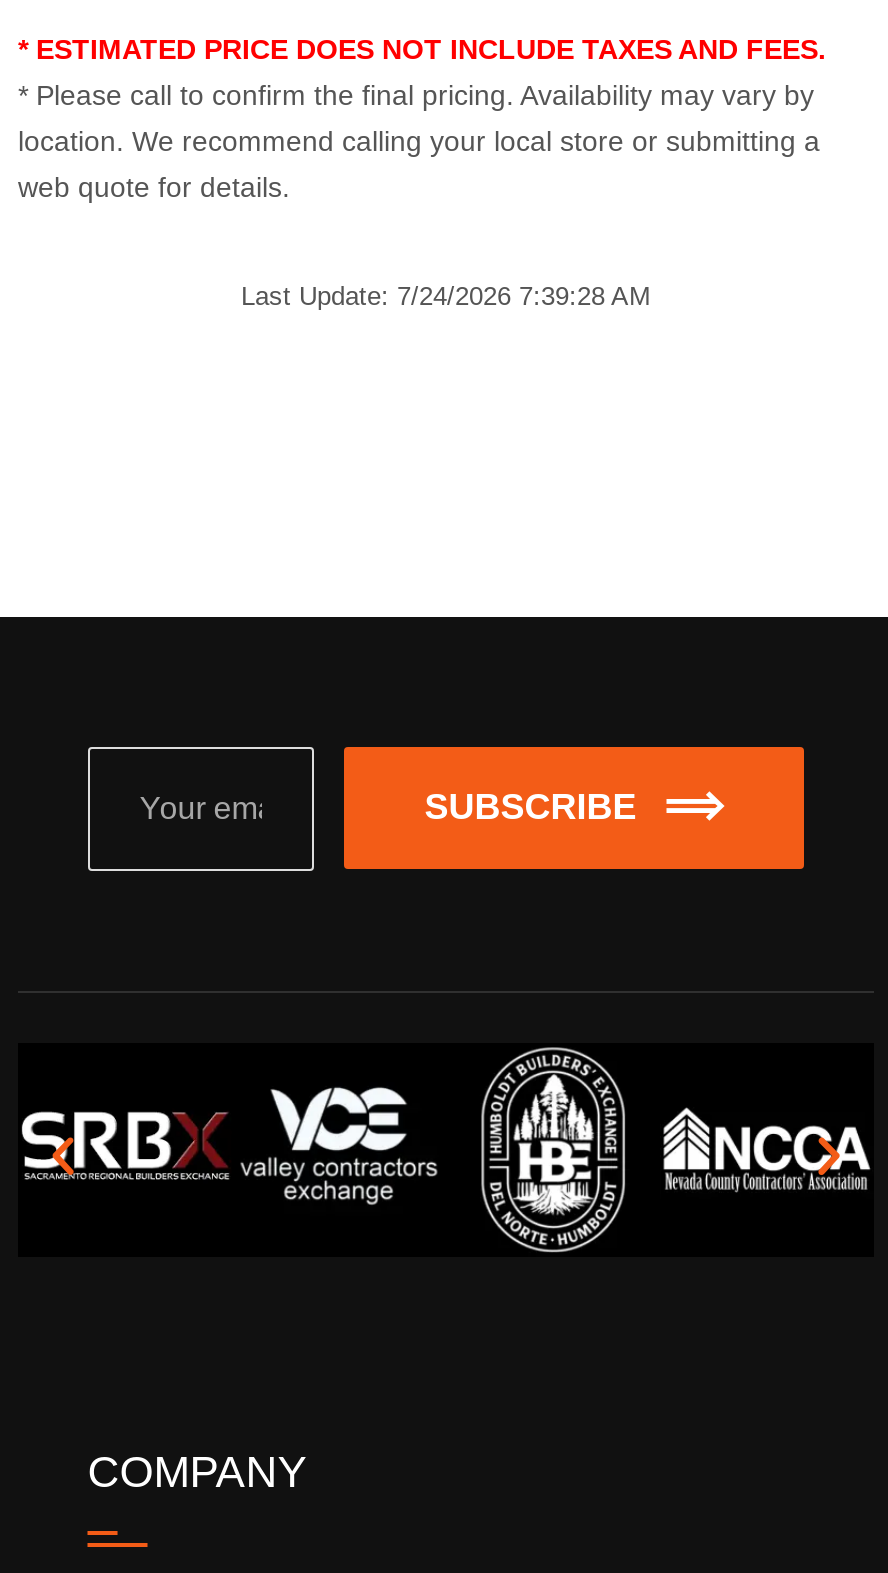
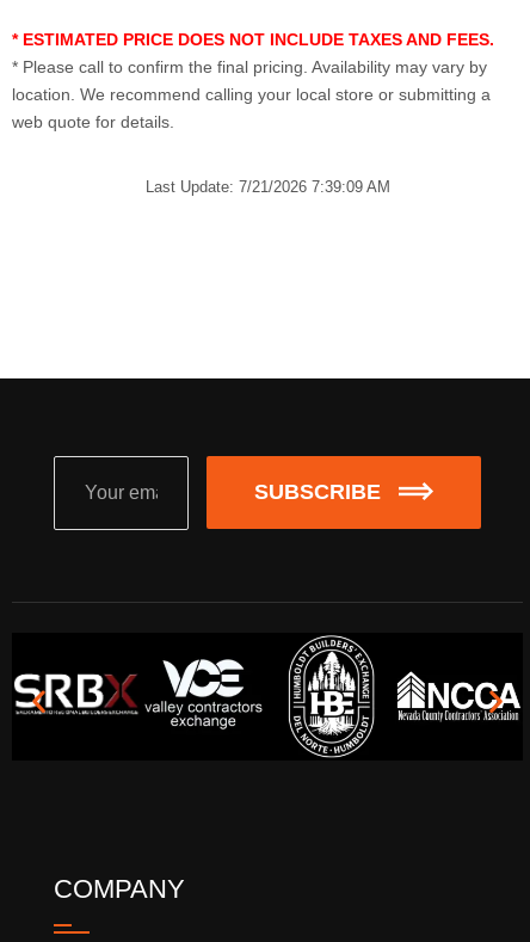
[241,282,651,312] Last Update: 7/24/2026 7:39:28 AM -> [145,178,390,196] Last Update: 7/21/2026 7:39:09 AM

